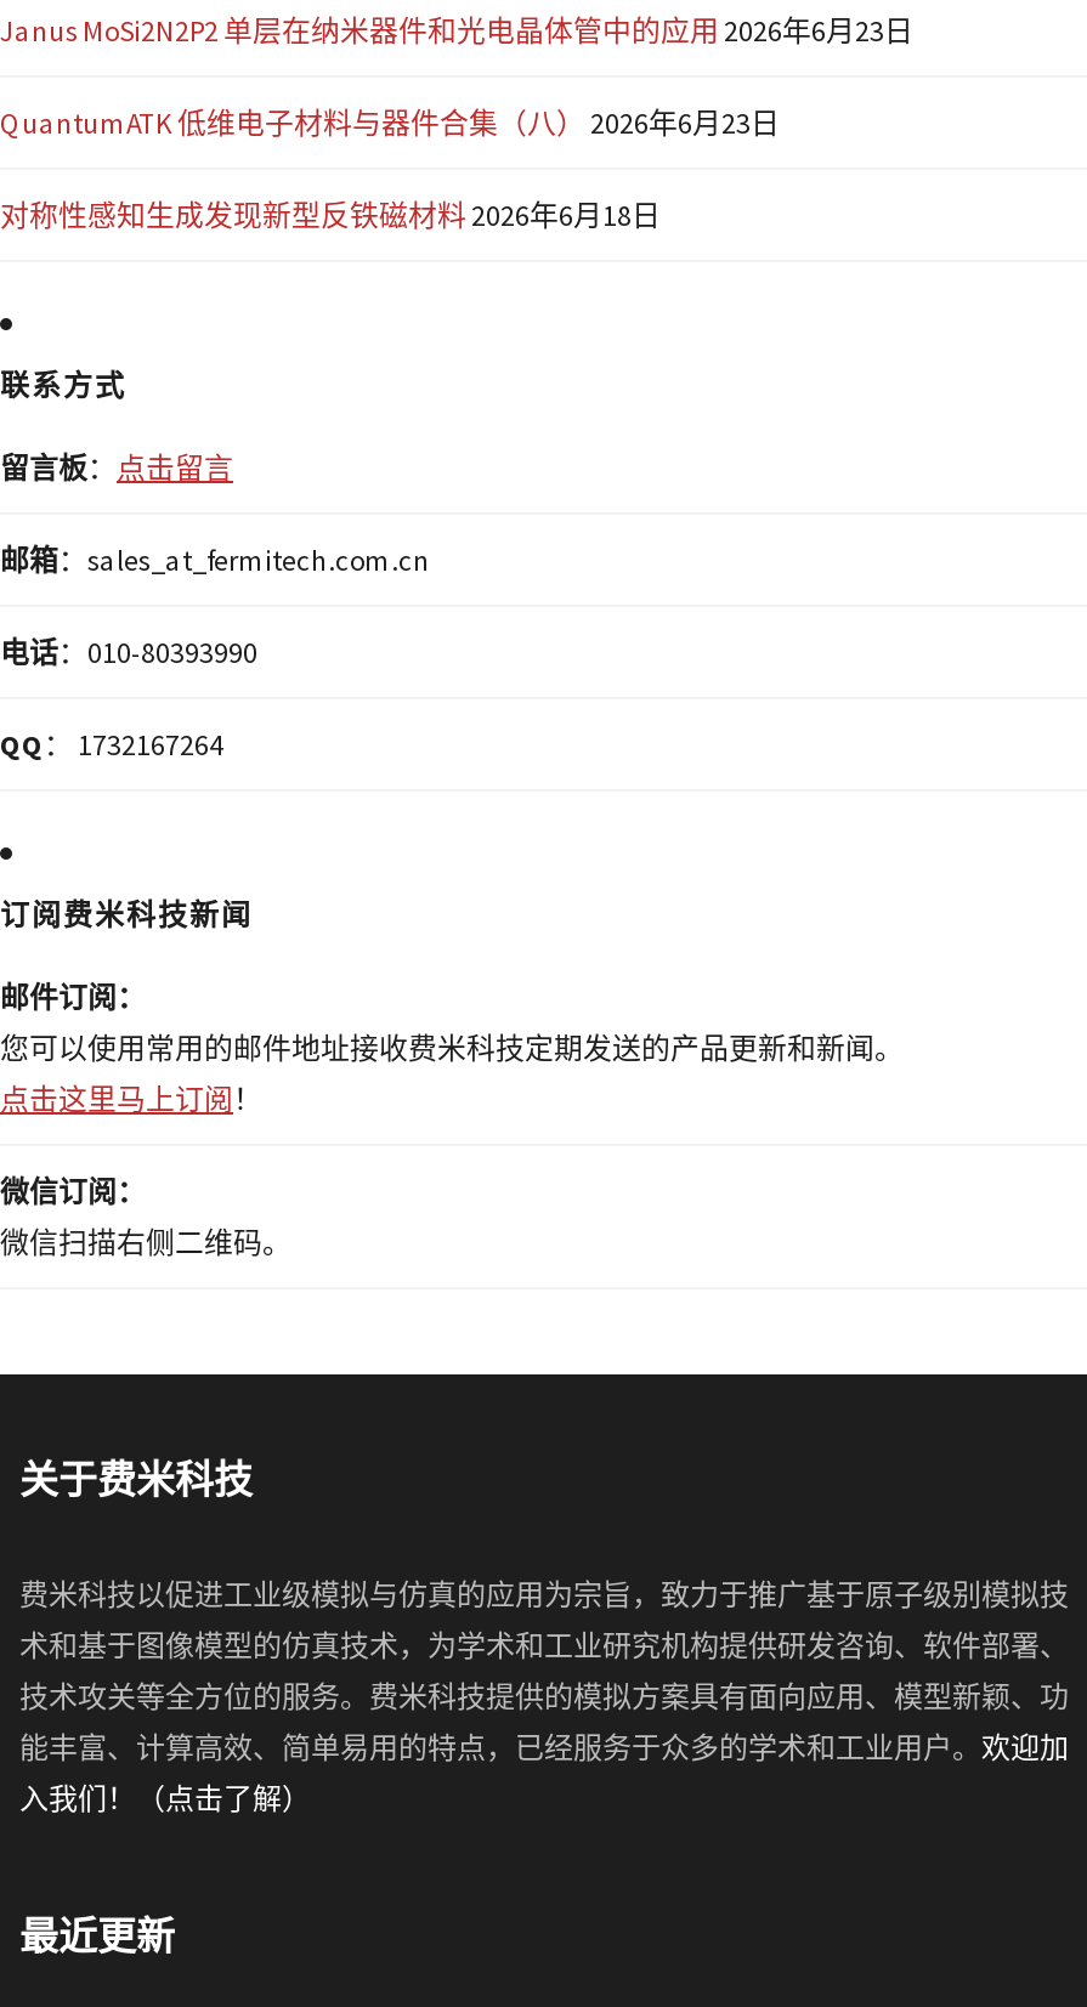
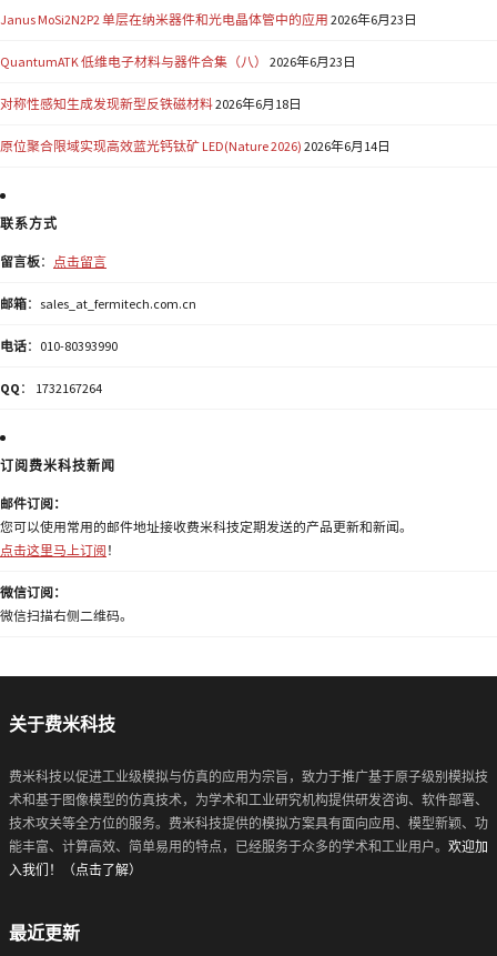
none -> [0,138,390,154] 原位聚合限域实现高效蓝光钙钛矿 LED(Nature 2026) 2026年6月14日

